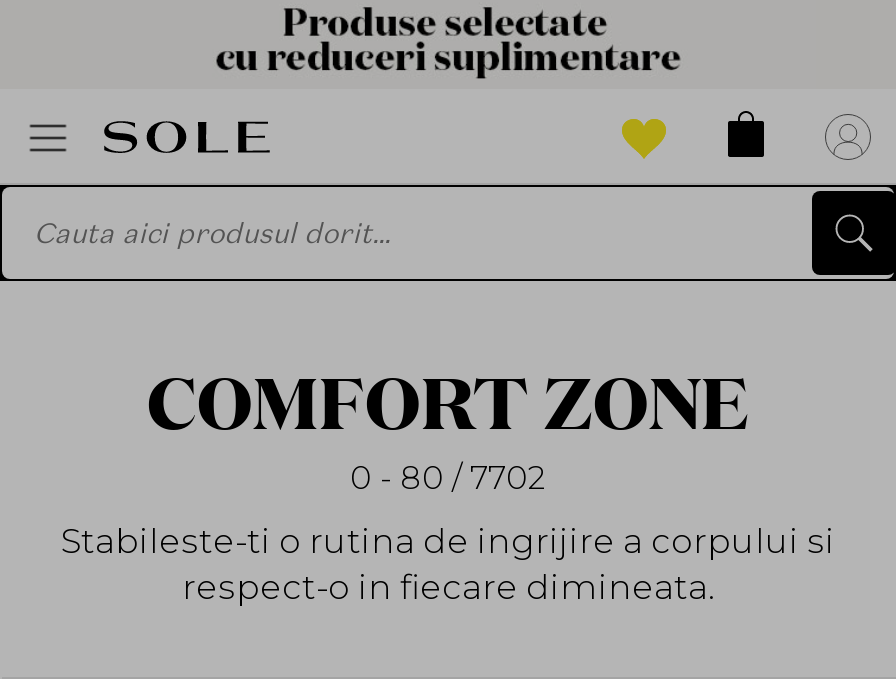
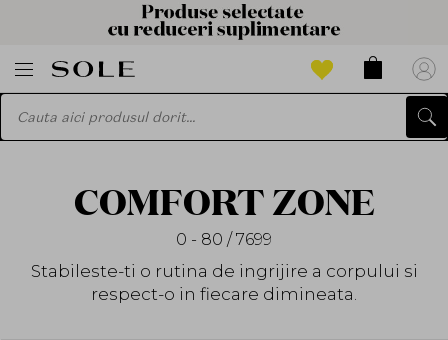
[350,459,546,497] 0 - 80 / 7702 -> [176,230,272,249] 0 - 80 / 7699

